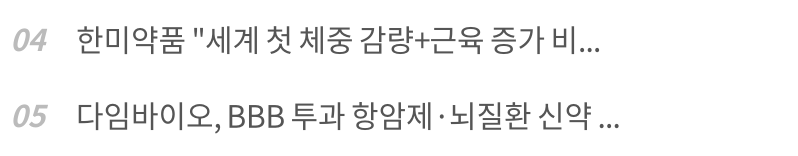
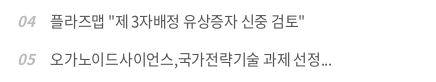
[76,18,600,62] 한미약품 "세계 첫 체중 감량+근육 증가 비... -> [50,10,305,32] 플라즈맵 "제 3자배정 유상증자 신중 검토"
[76,94,620,138] 다임바이오, BBB 투과 항암제·뇌질환 신약 ... -> [50,48,332,70] 오가노이드사이언스,국가전략기술 과제 선정...

